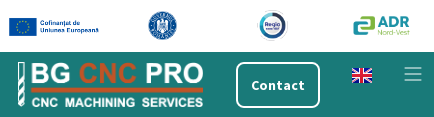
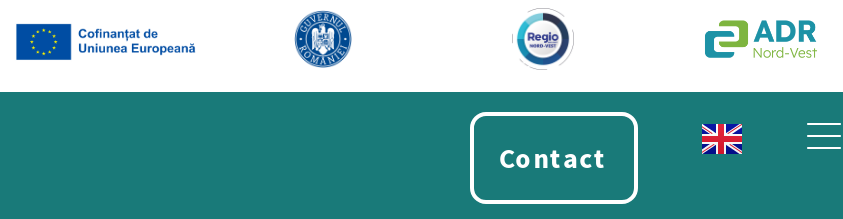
[17,61,204,108] [image] -> none

